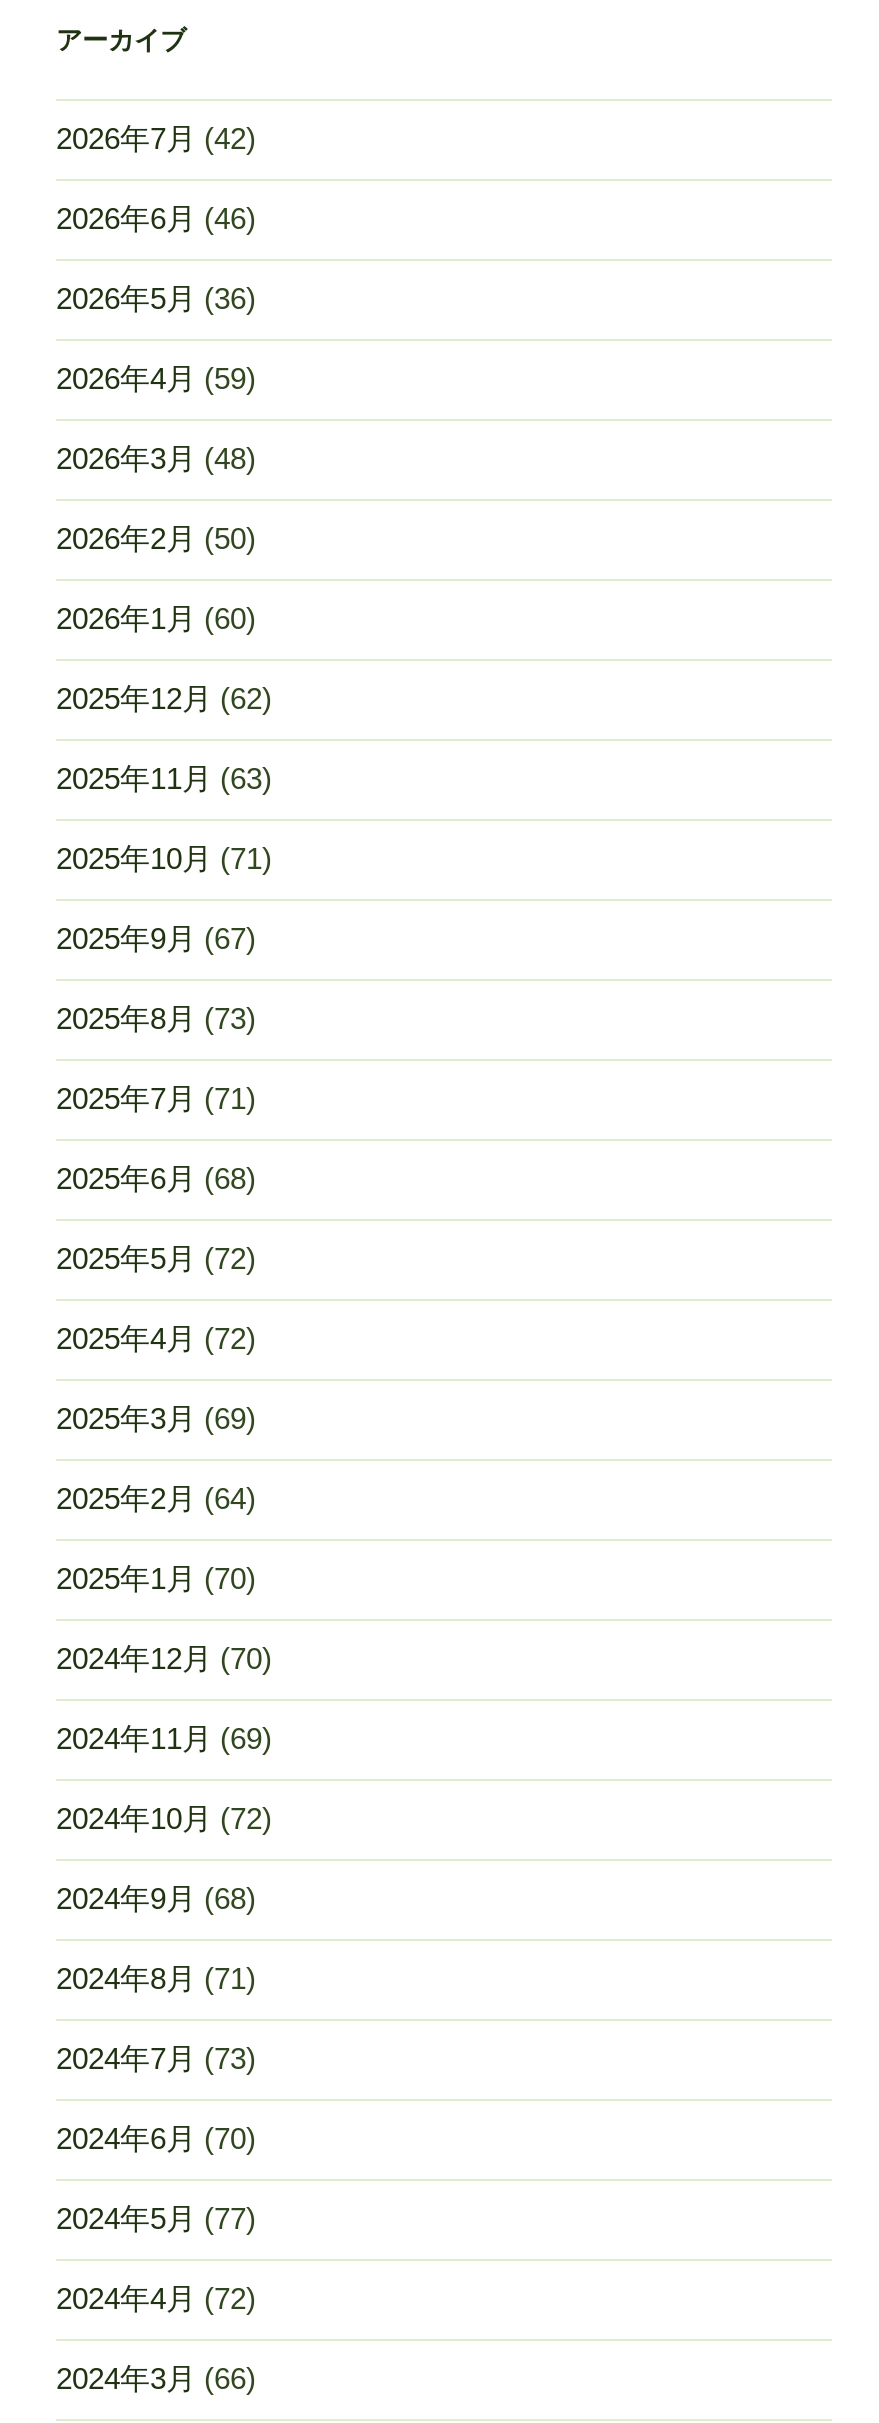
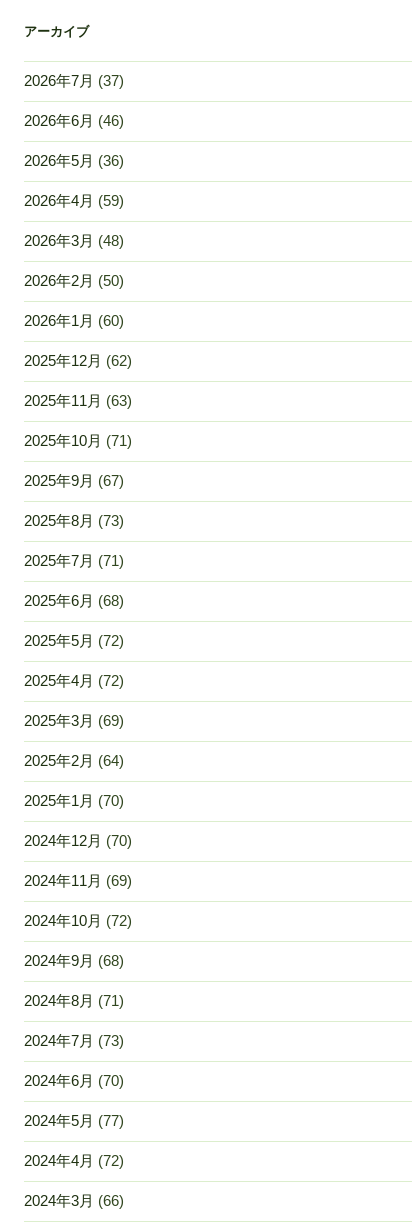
[56,121,256,155] 2026年7月(42) -> [24,72,124,89] 2026年7月(37)

